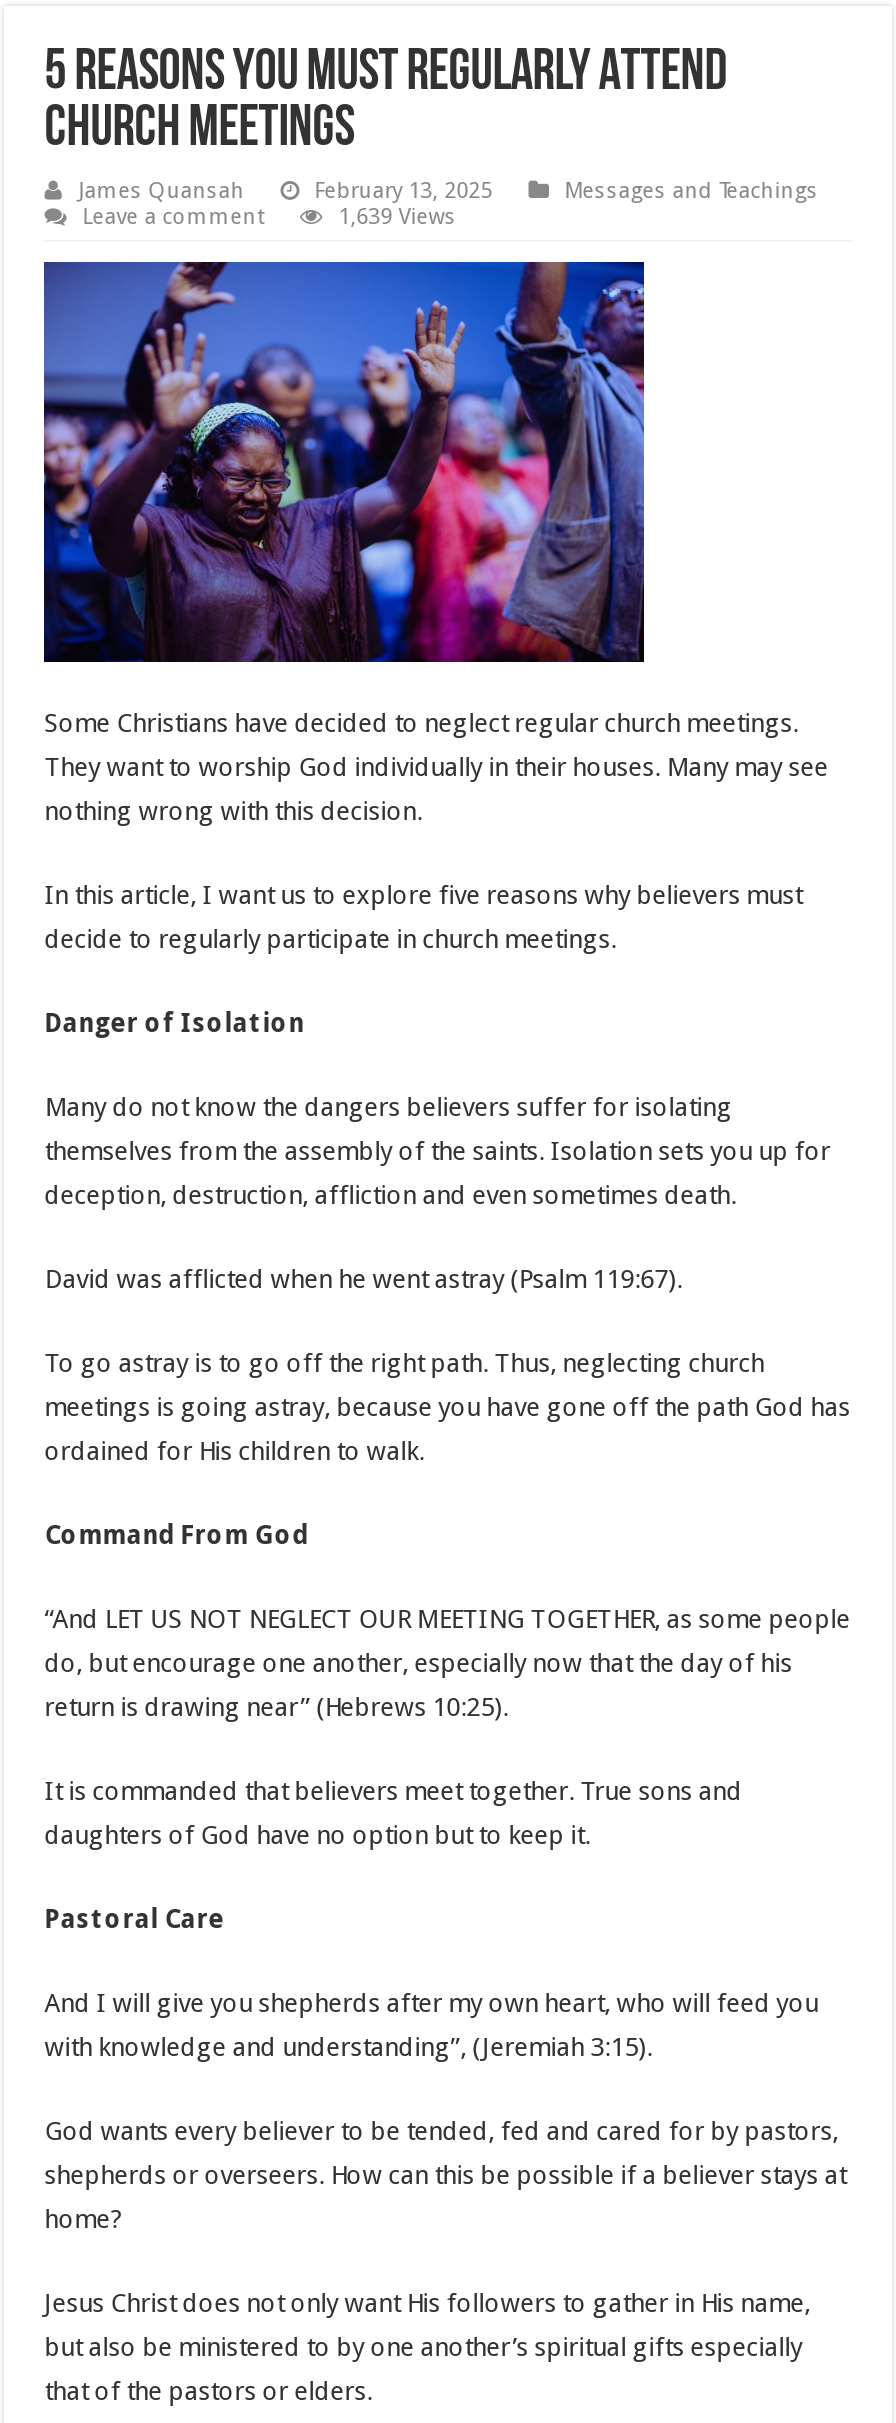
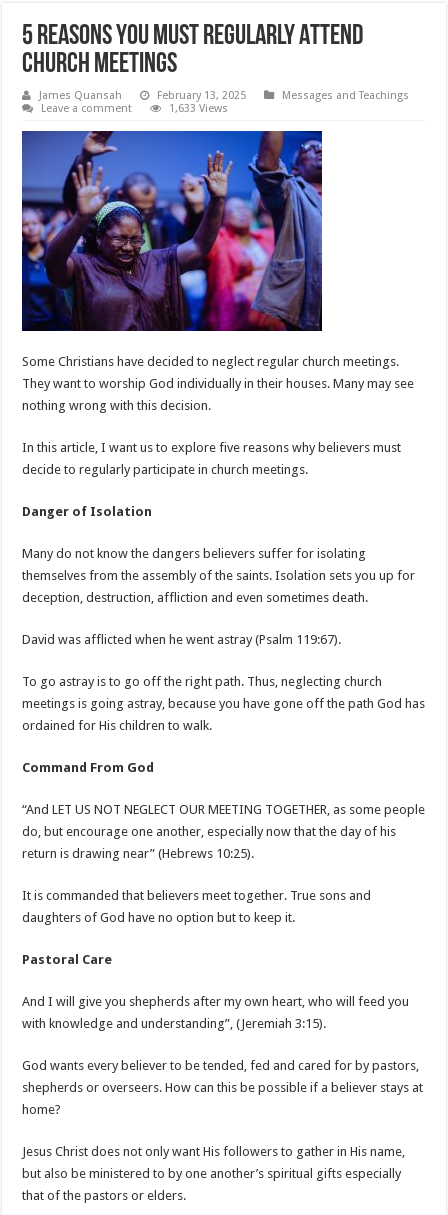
[338,204,456,230] 1,639 Views -> [169,102,228,115] 1,633 Views

